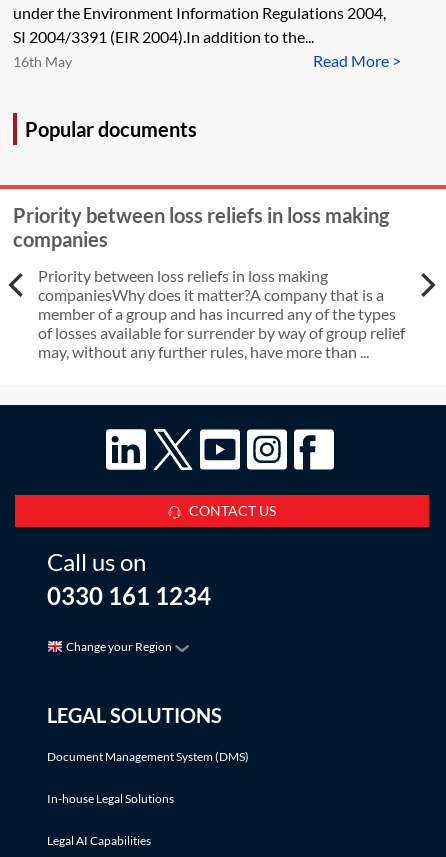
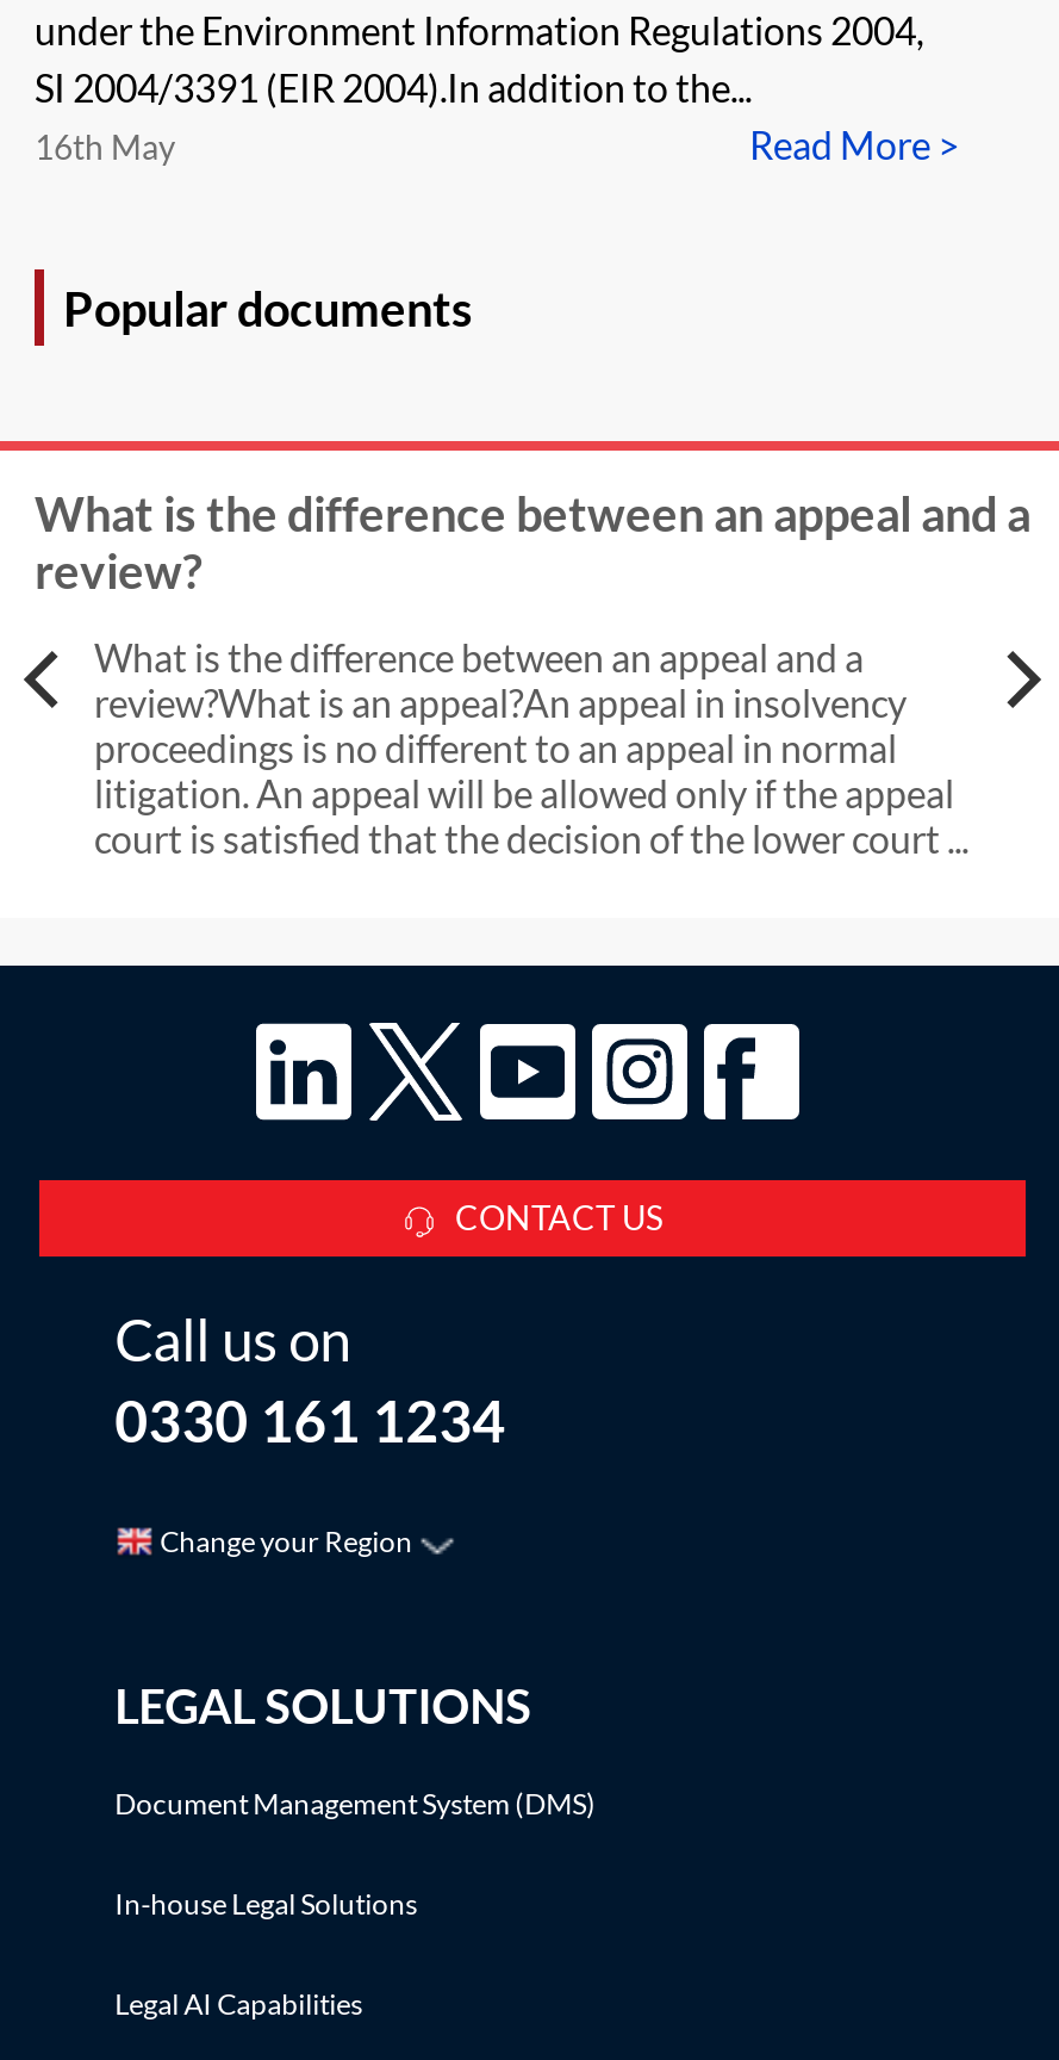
[13,203,389,251] Priority between loss reliefs in loss making | companies -> [35,484,1030,599] What is the difference between an appeal and a | review?
[38,266,405,361] Priority between loss reliefs in loss making | companiesWhy does it matter?A company that is a | member of a group and has incurred any of the types | of losses available for surrender by way of group relief | may, without any further rules, have more than ... -> [94,635,968,861] What is the difference between an appeal and a | review?What is an appeal?An appeal in insolvency | proceedings is no different to an appeal in normal | litigation. An appeal will be allowed only if the appeal | court is satisfied that the decision of the lower court ...

